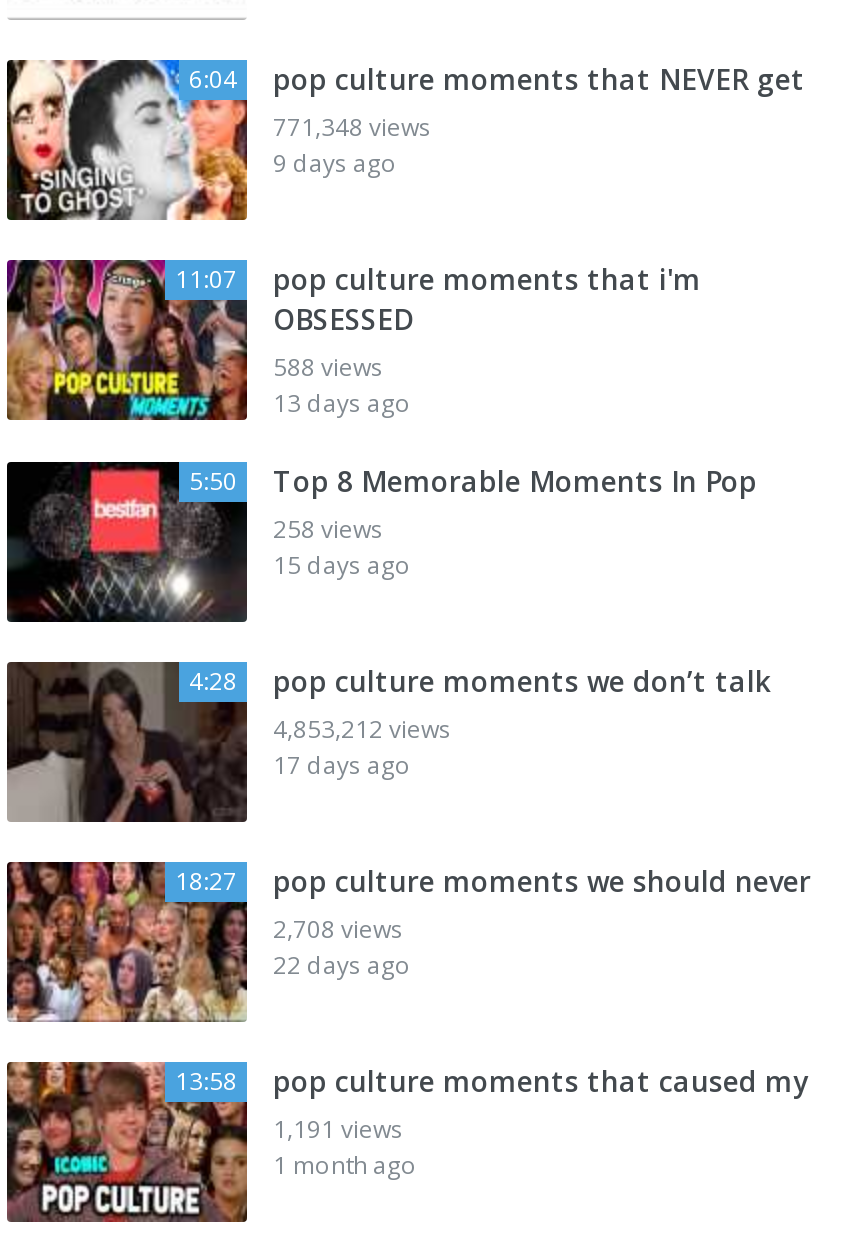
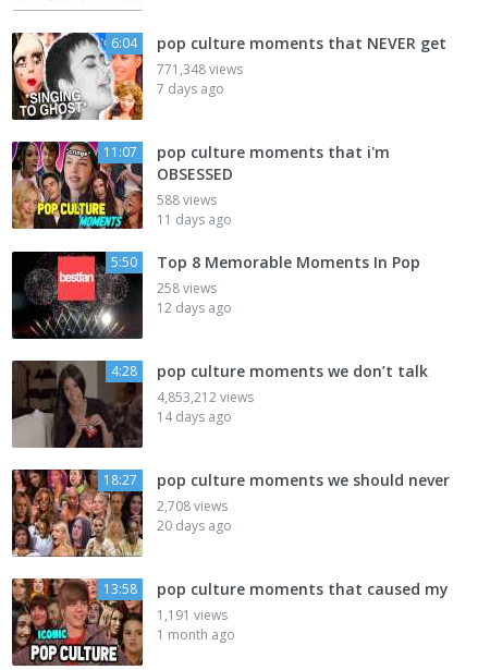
[273,146,397,180] 9 days ago -> [157,80,224,98] 7 days ago
[273,386,411,420] 13 days ago -> [157,210,232,229] 11 days ago
[273,548,411,582] 15 days ago -> [157,299,232,317] 12 days ago
[273,748,411,782] 17 days ago -> [157,408,232,426] 14 days ago
[273,948,411,982] 22 days ago -> [157,516,232,535] 20 days ago

